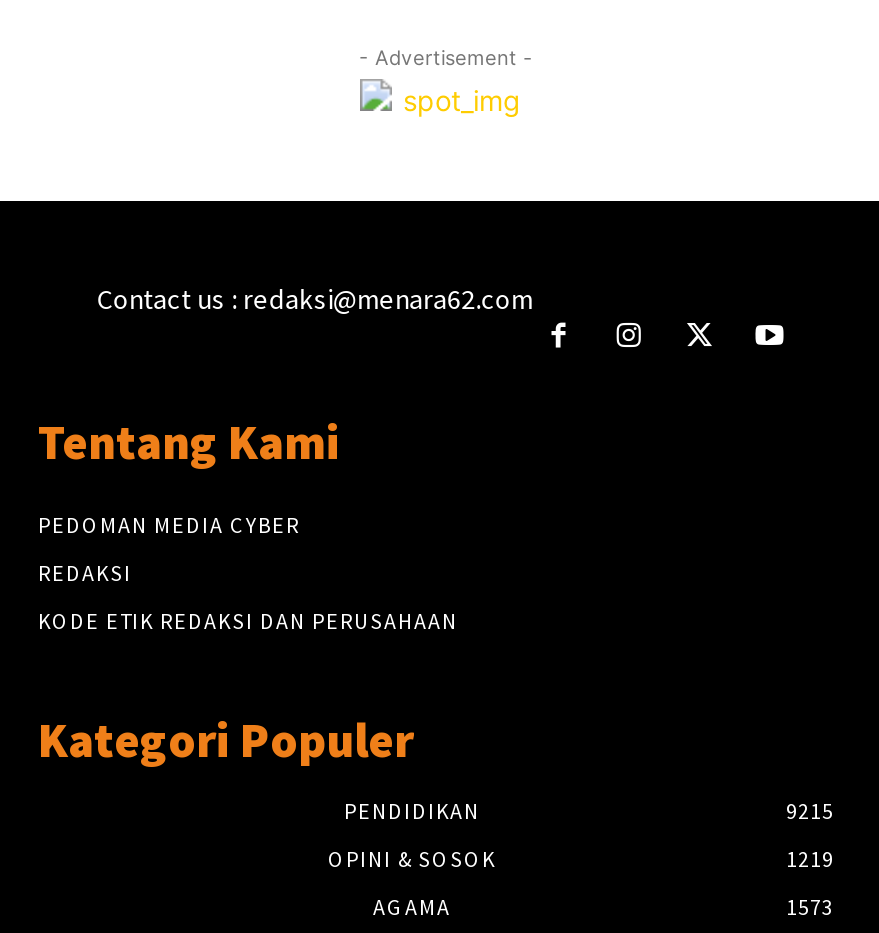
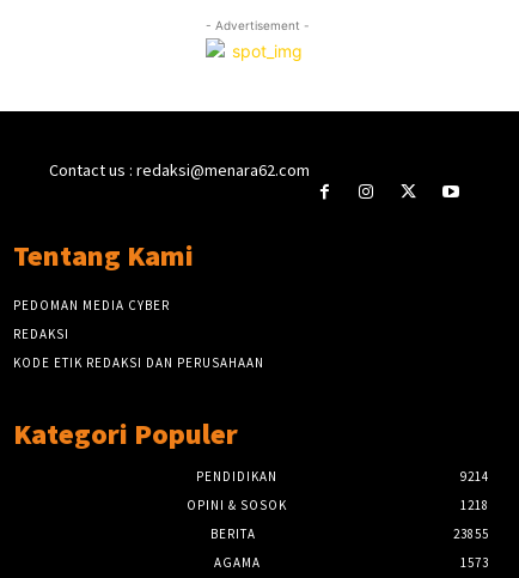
[786,797,834,825] 9215 -> [460,468,489,485] 9214
[786,845,834,873] 1219 -> [210,497,489,542] 1218 | BERITA | 23855

